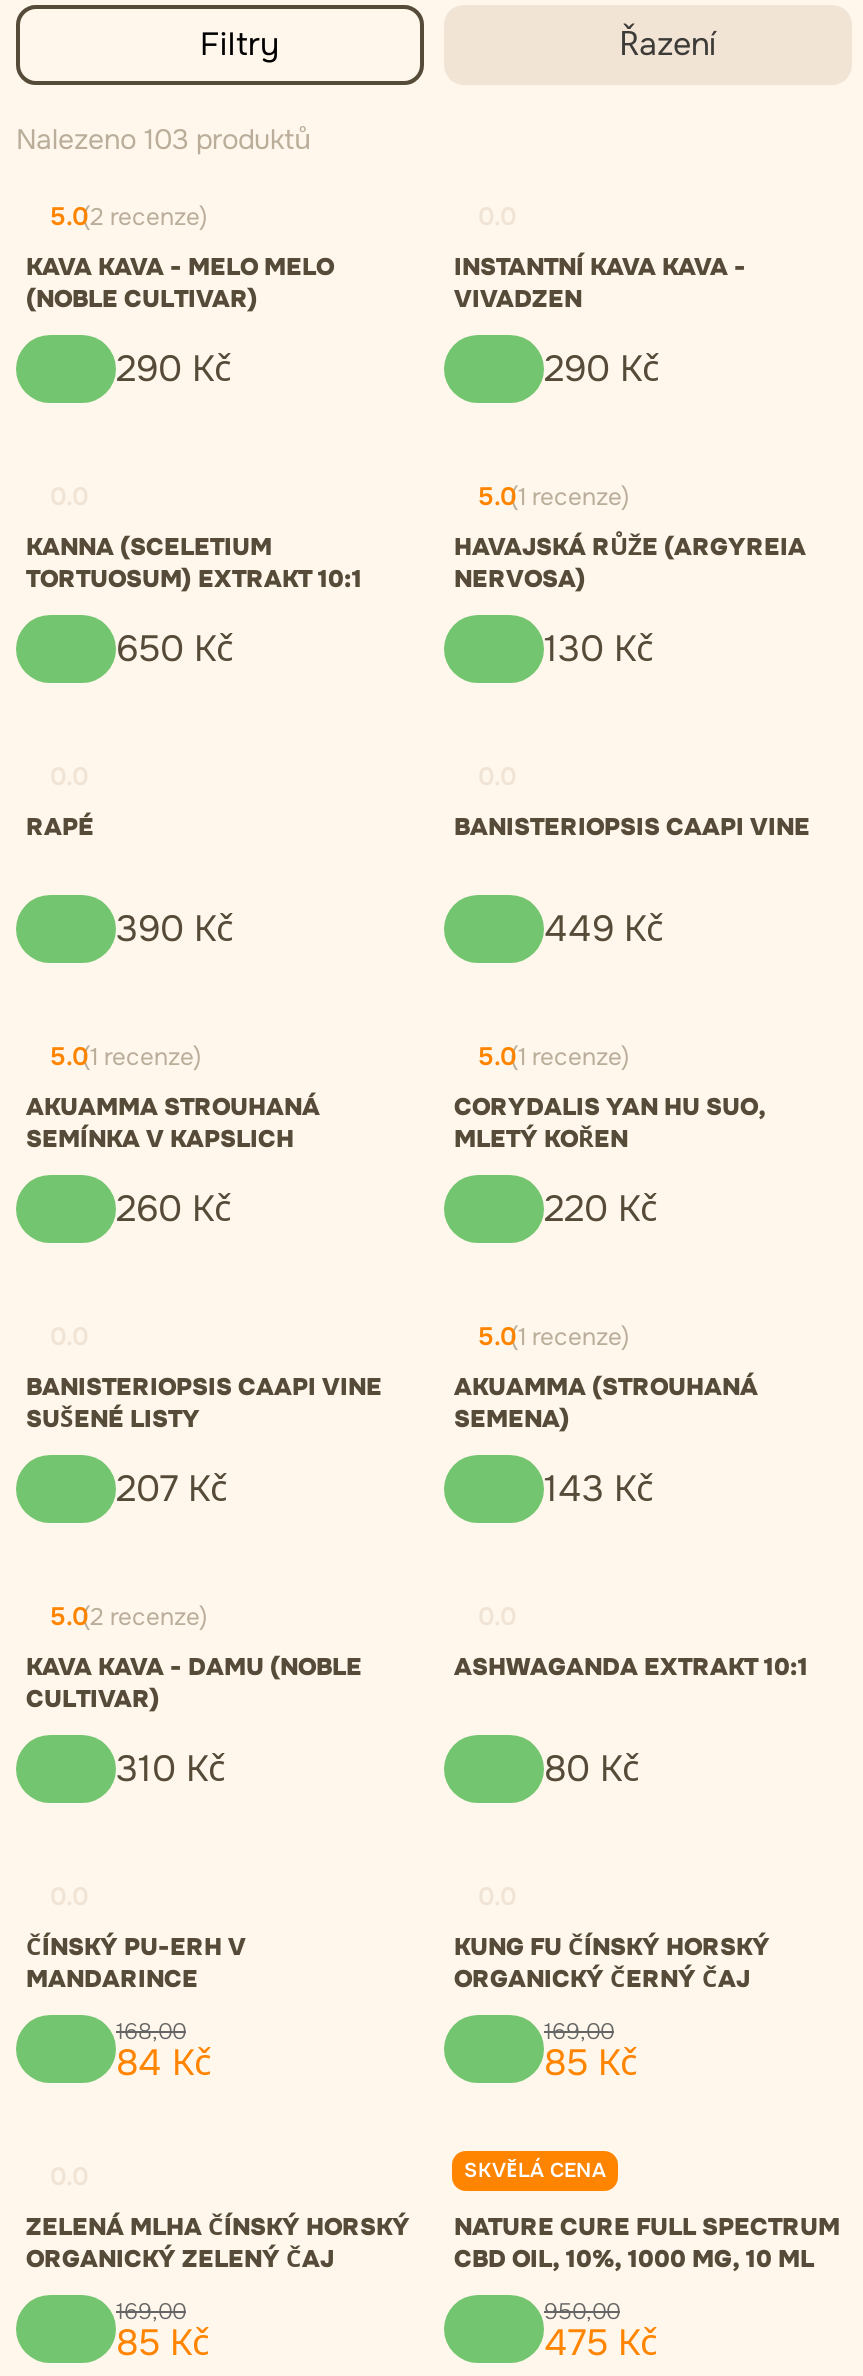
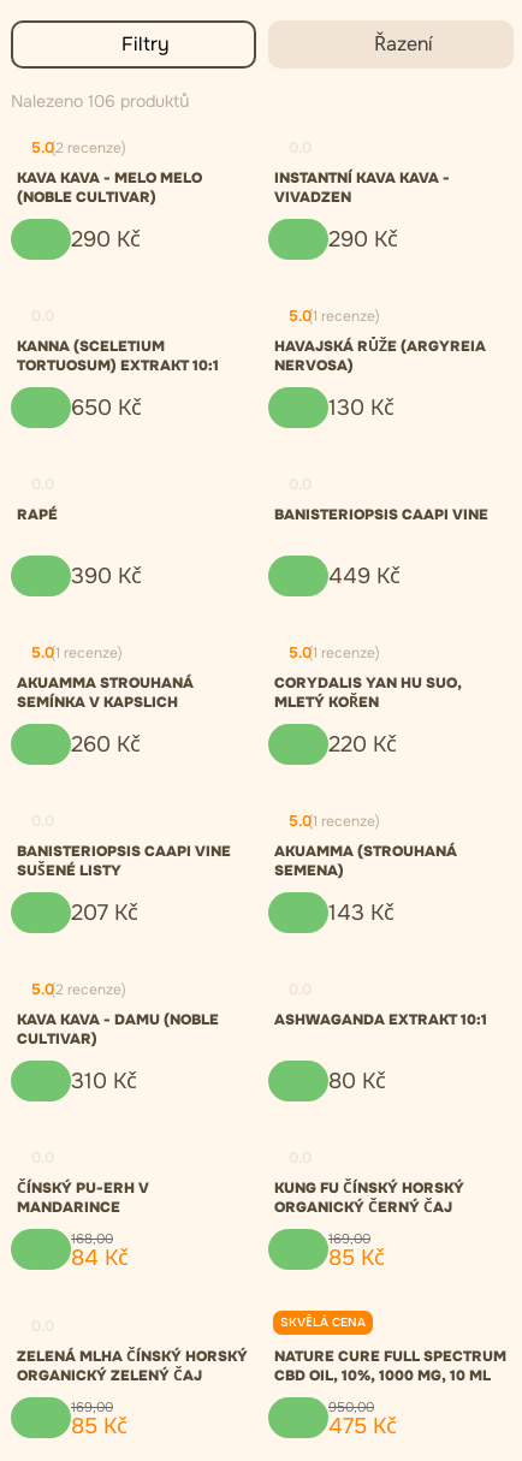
[16,122,312,158] Nalezeno 103 produktů -> [11,91,190,112] Nalezeno 106 produktů

